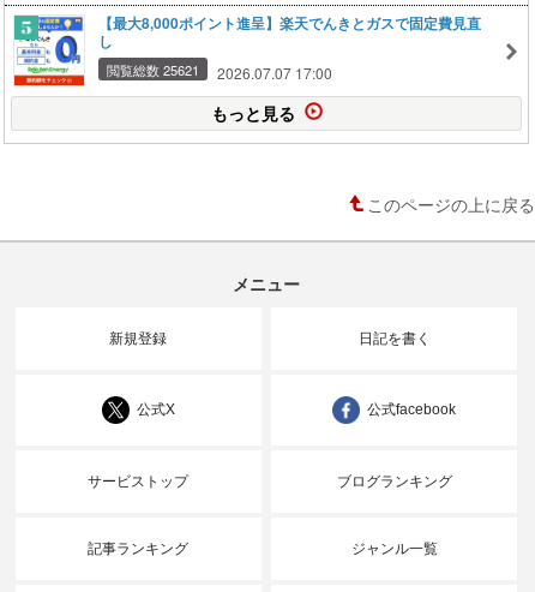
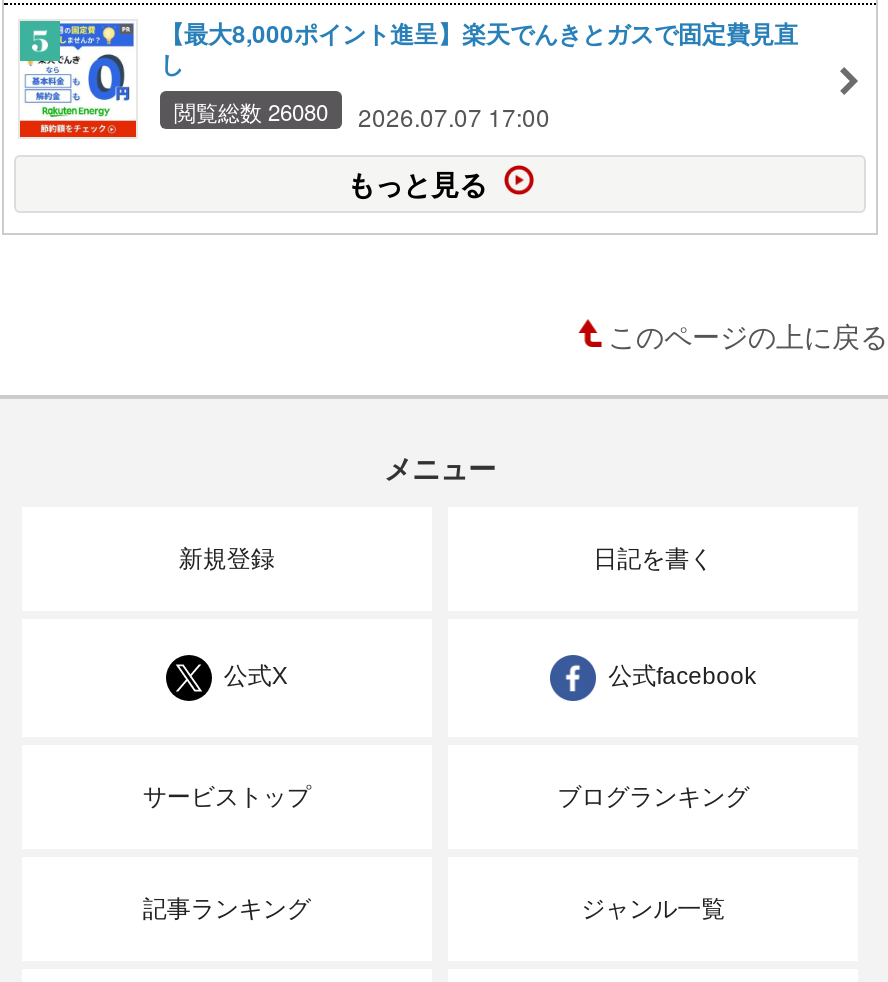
[107,60,332,83] 閲覧総数 25621 2026.07.07 17:00 -> [174,95,550,133] 閲覧総数 26080 2026.07.07 17:00

